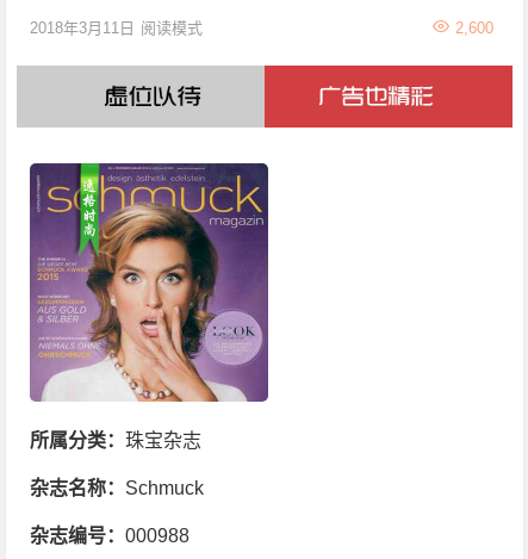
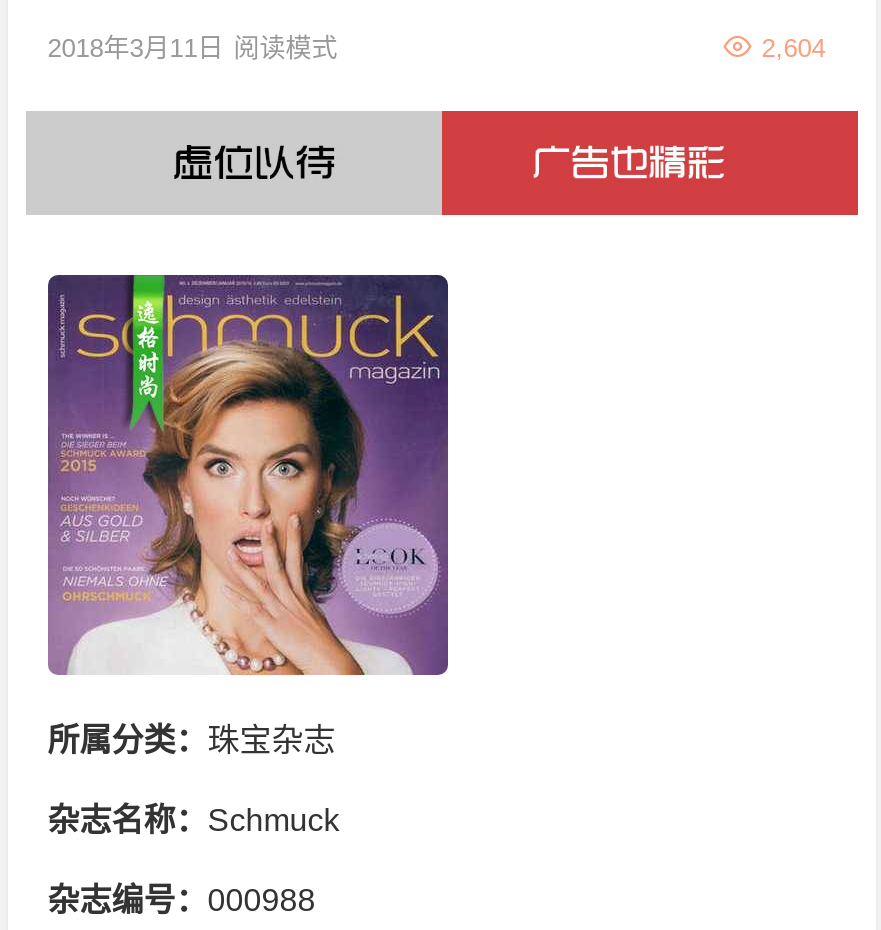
[455,19,493,36] 2,600 -> [761,32,825,62] 2,604

